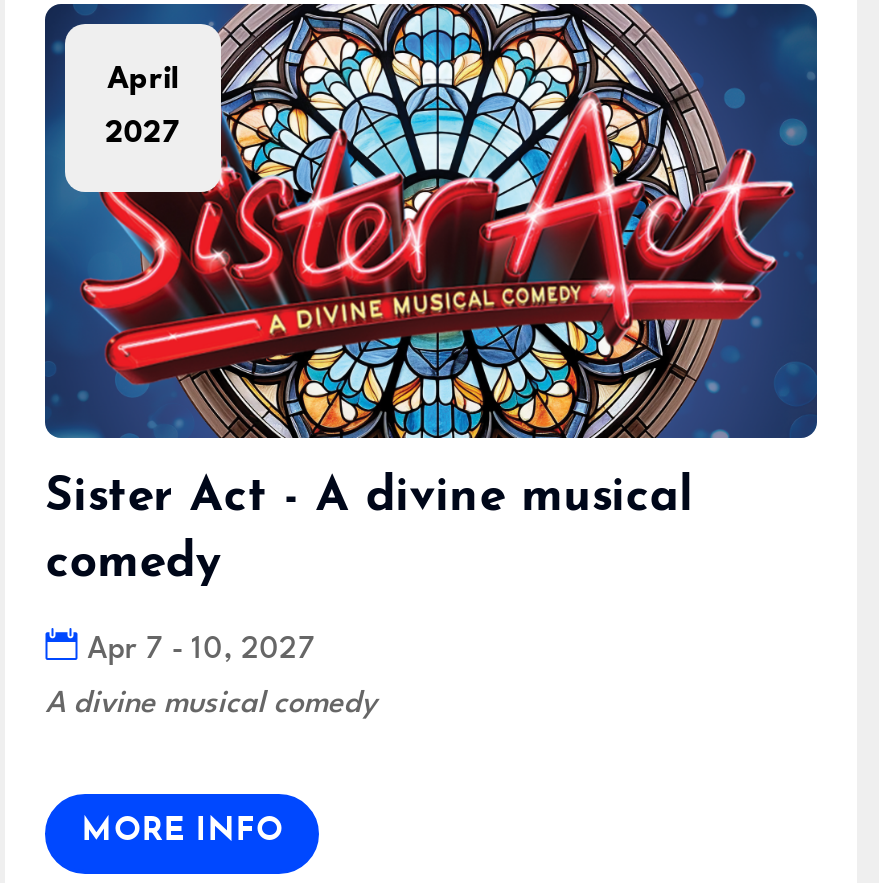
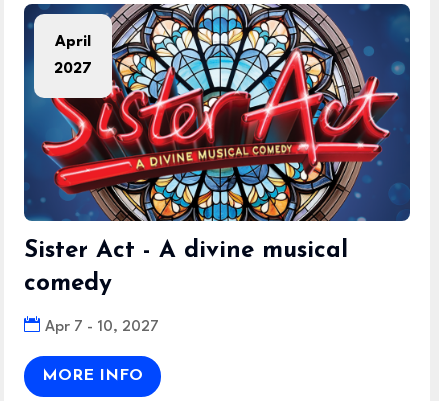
[45,689,377,719] A divine musical comedy -> none

